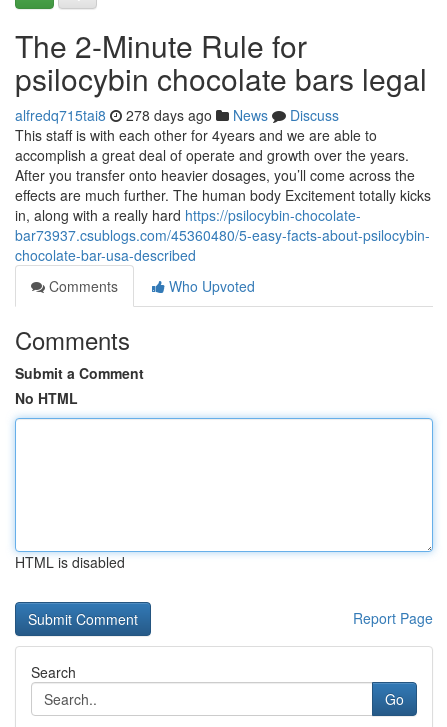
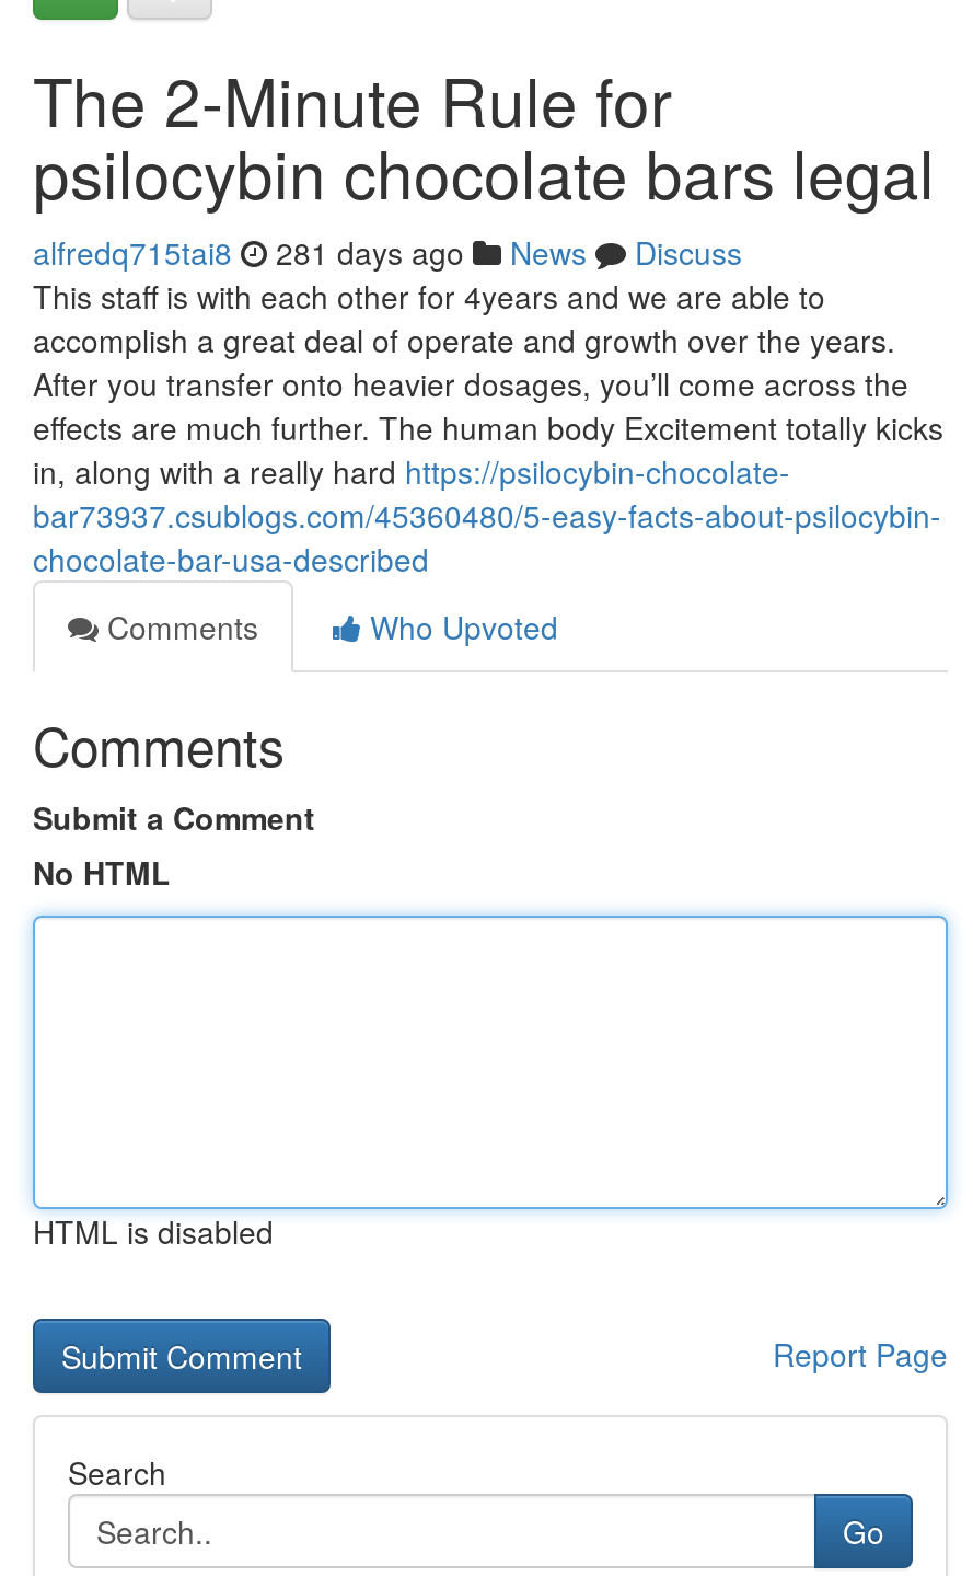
[15,105,339,125] alfredq715tai8 278 days ago News Discuss -> [33,230,742,274] alfredq715tai8 281 days ago News Discuss

